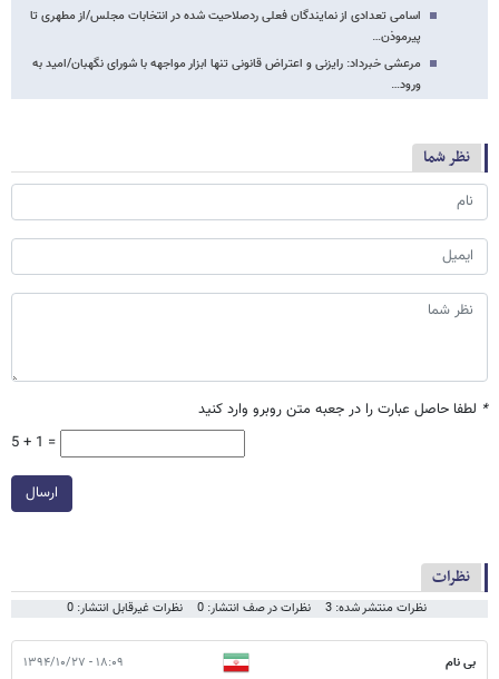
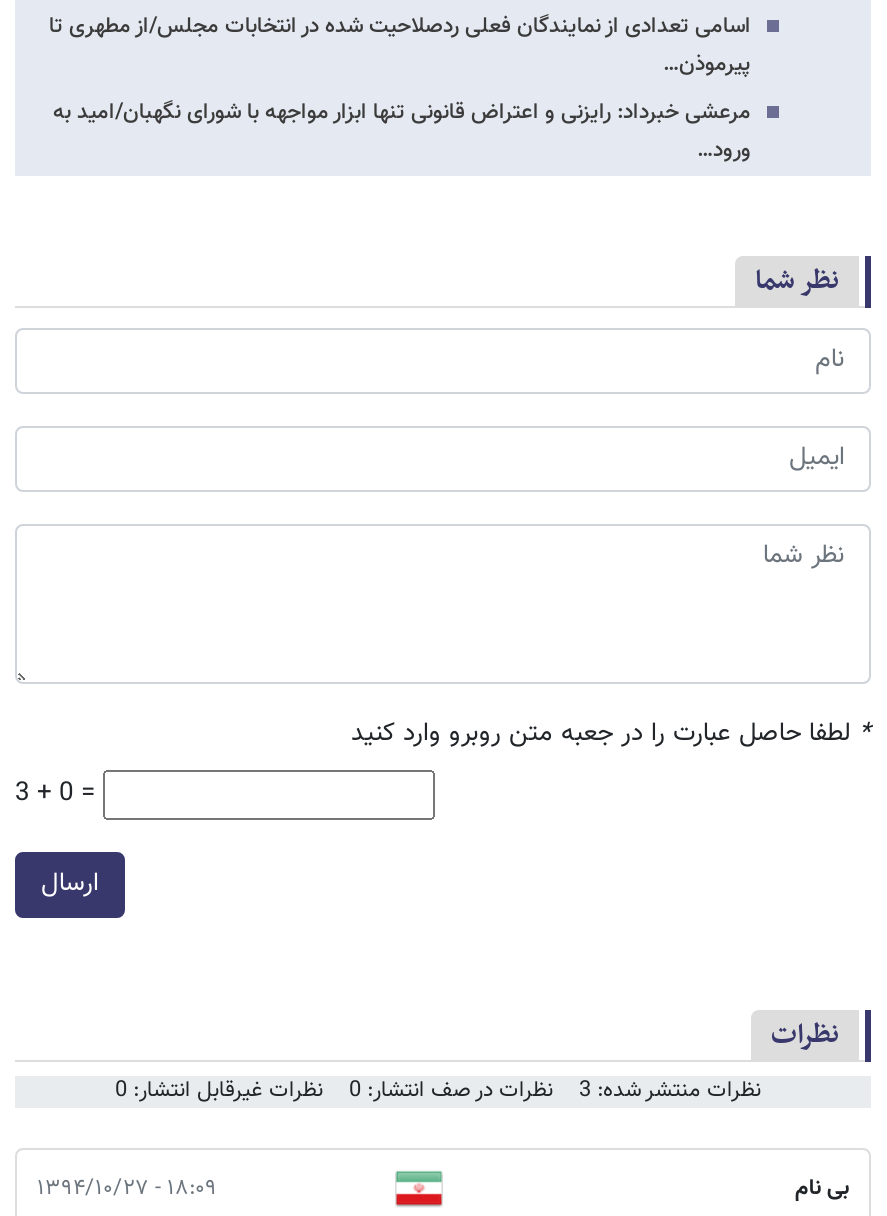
[11,432,56,454] 5 + 1 = -> [15,774,95,814] 3 + 0 =

